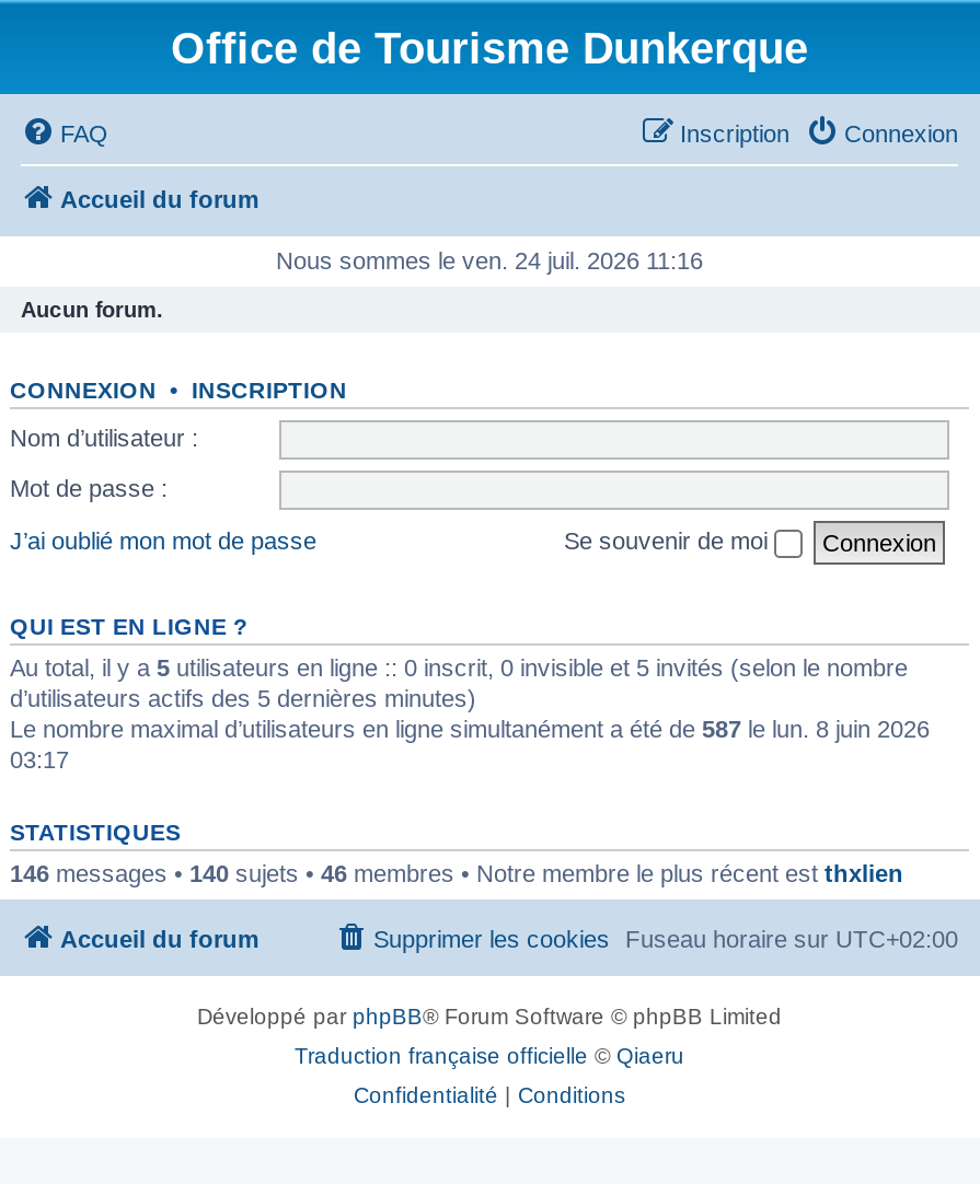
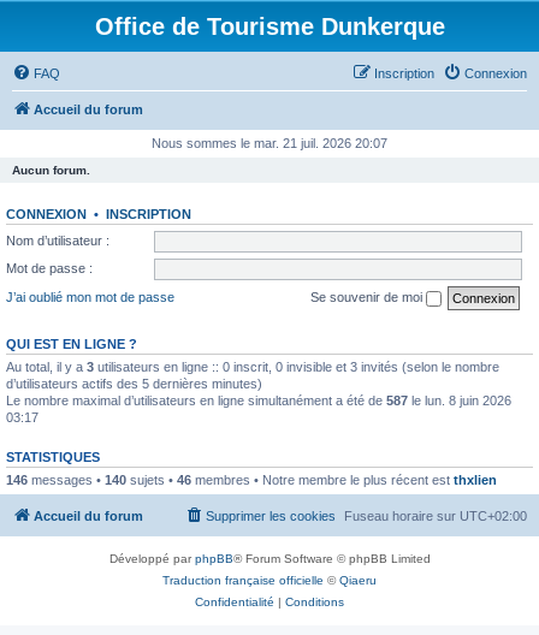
[276,247,703,274] Nous sommes le ven. 24 juil. 2026 11:16 -> [152,136,387,150] Nous sommes le mar. 21 juil. 2026 20:07
[10,653,908,680] Au total, il y a 5 utilisateurs en ligne :: 0 inscrit, 0 invisible et 5 invités (selon le nombre -> [6,359,499,373] Au total, il y a 3 utilisateurs en ligne :: 0 inscrit, 0 invisible et 3 invités (selon le nombre

